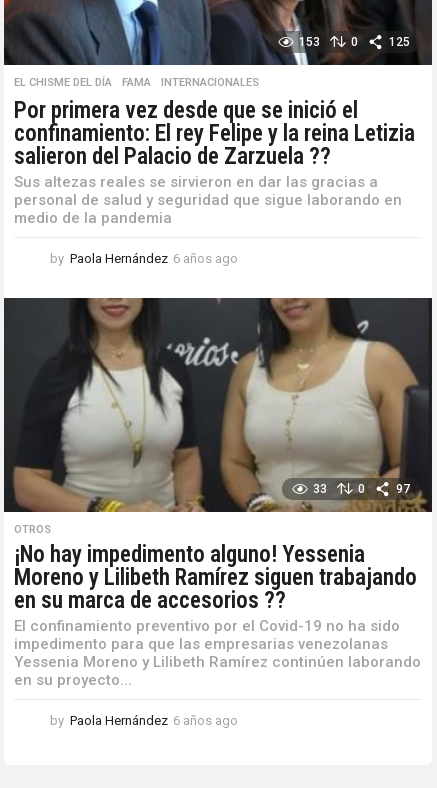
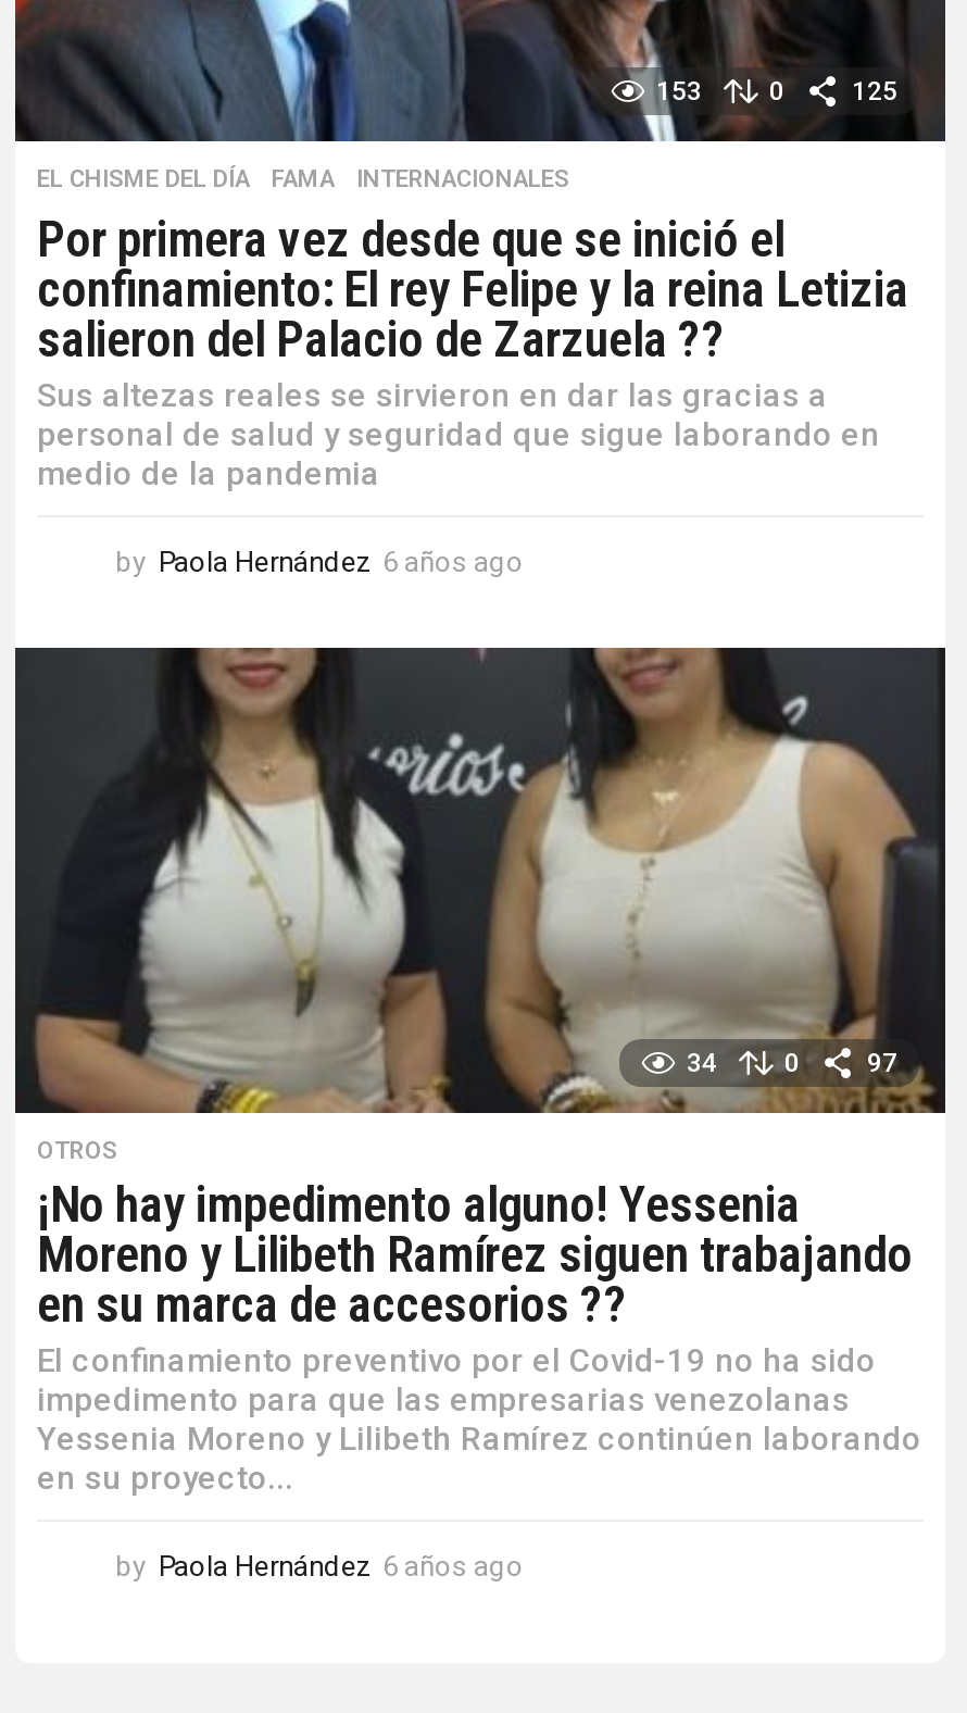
[313,482,327,496] 33 -> [687,1048,717,1079] 34

